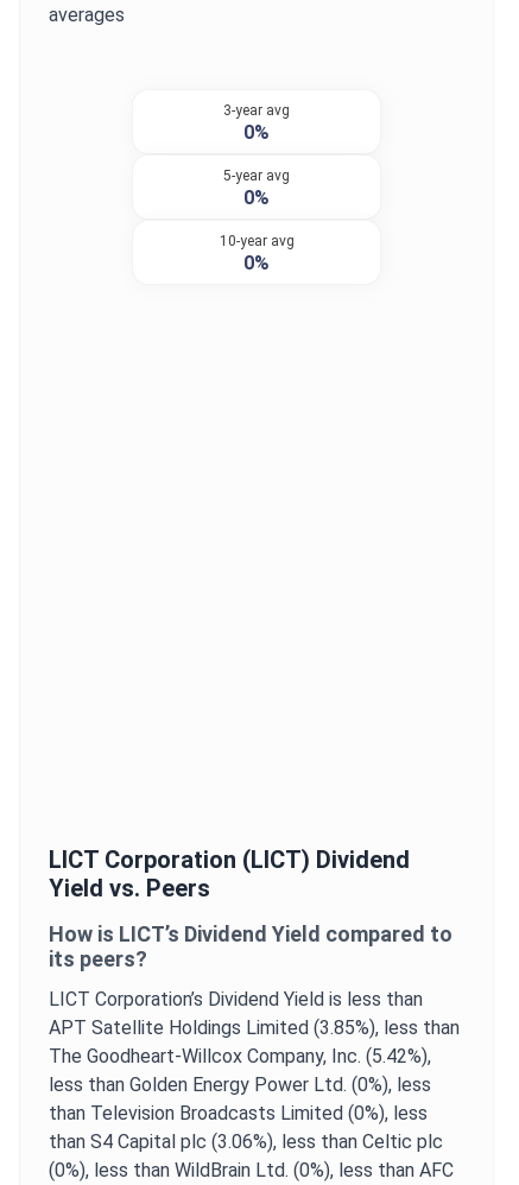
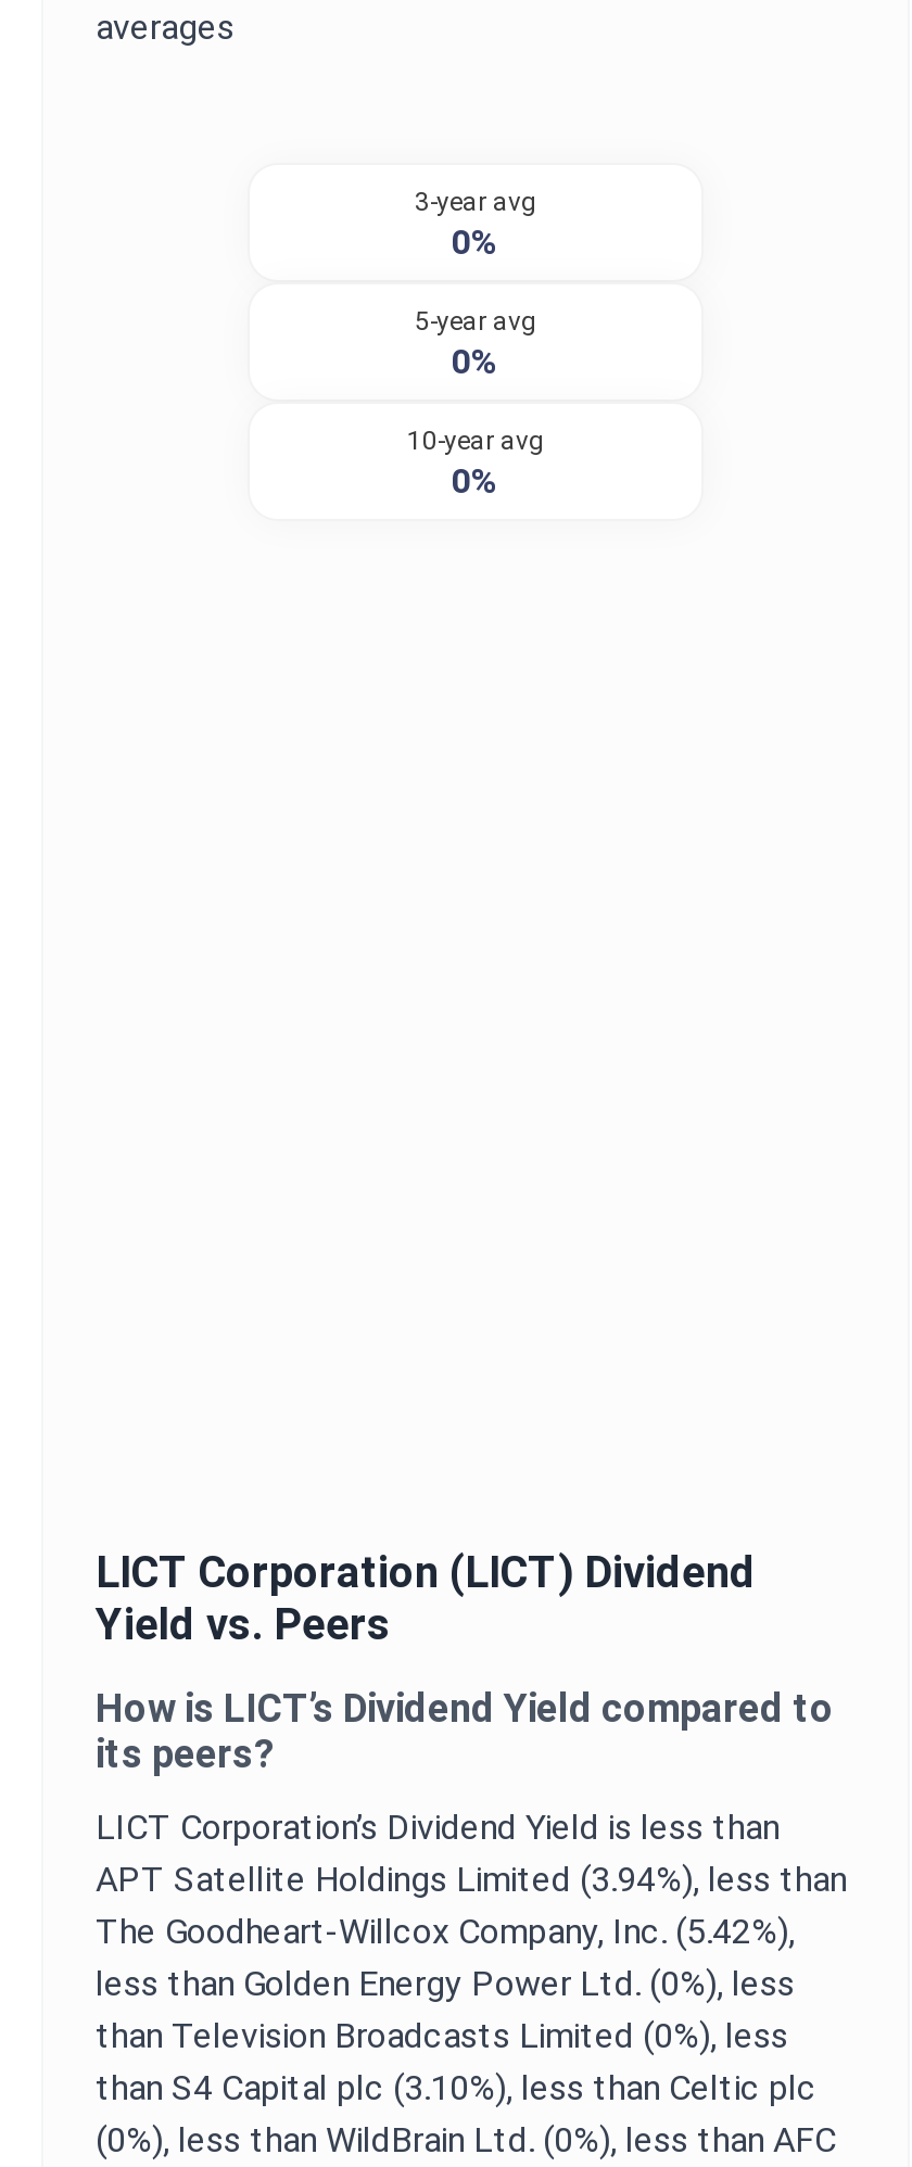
[49,1016,460,1039] APT Satellite Holdings Limited (3.85%), less than -> [96,1859,847,1900] APT Satellite Holdings Limited (3.94%), less than
[49,1130,443,1153] than S4 Capital plc (3.06%), less than Celtic plc -> [96,2067,816,2108] than S4 Capital plc (3.10%), less than Celtic plc

